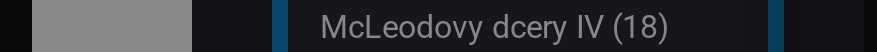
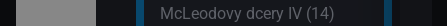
[320,8,670,46] McLeodovy dcery IV (18) -> [160,4,335,23] McLeodovy dcery IV (14)

